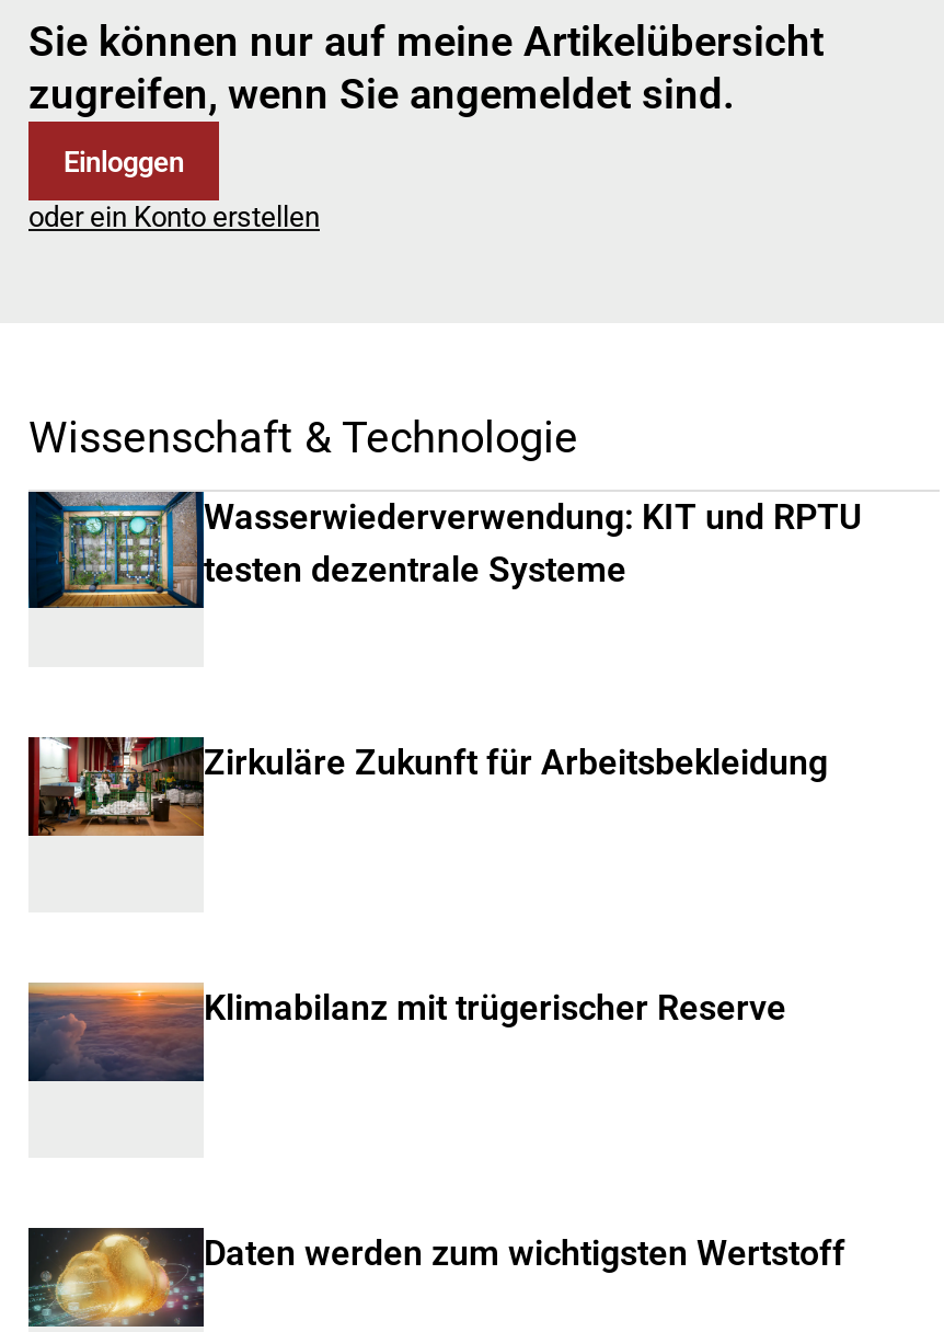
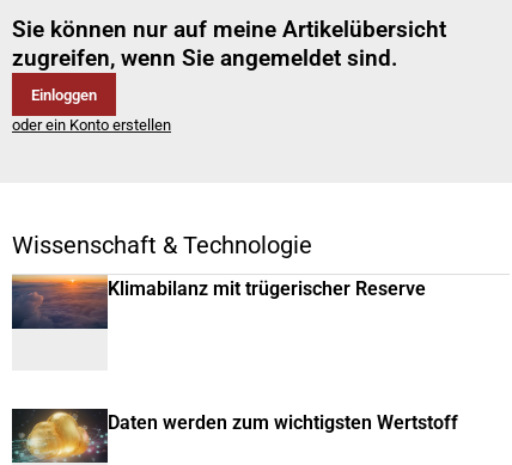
[26,490,863,610] [image] | Wasserwiederverwendung: KIT und RPTU | testen dezentrale Systeme -> none
[28,735,828,838] [image] | Zirkuläre Zukunft für Arbeitsbekleidung -> none

